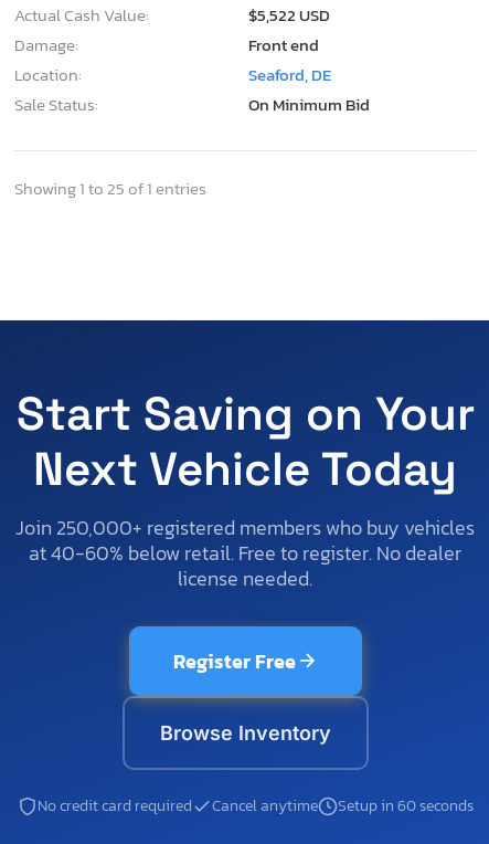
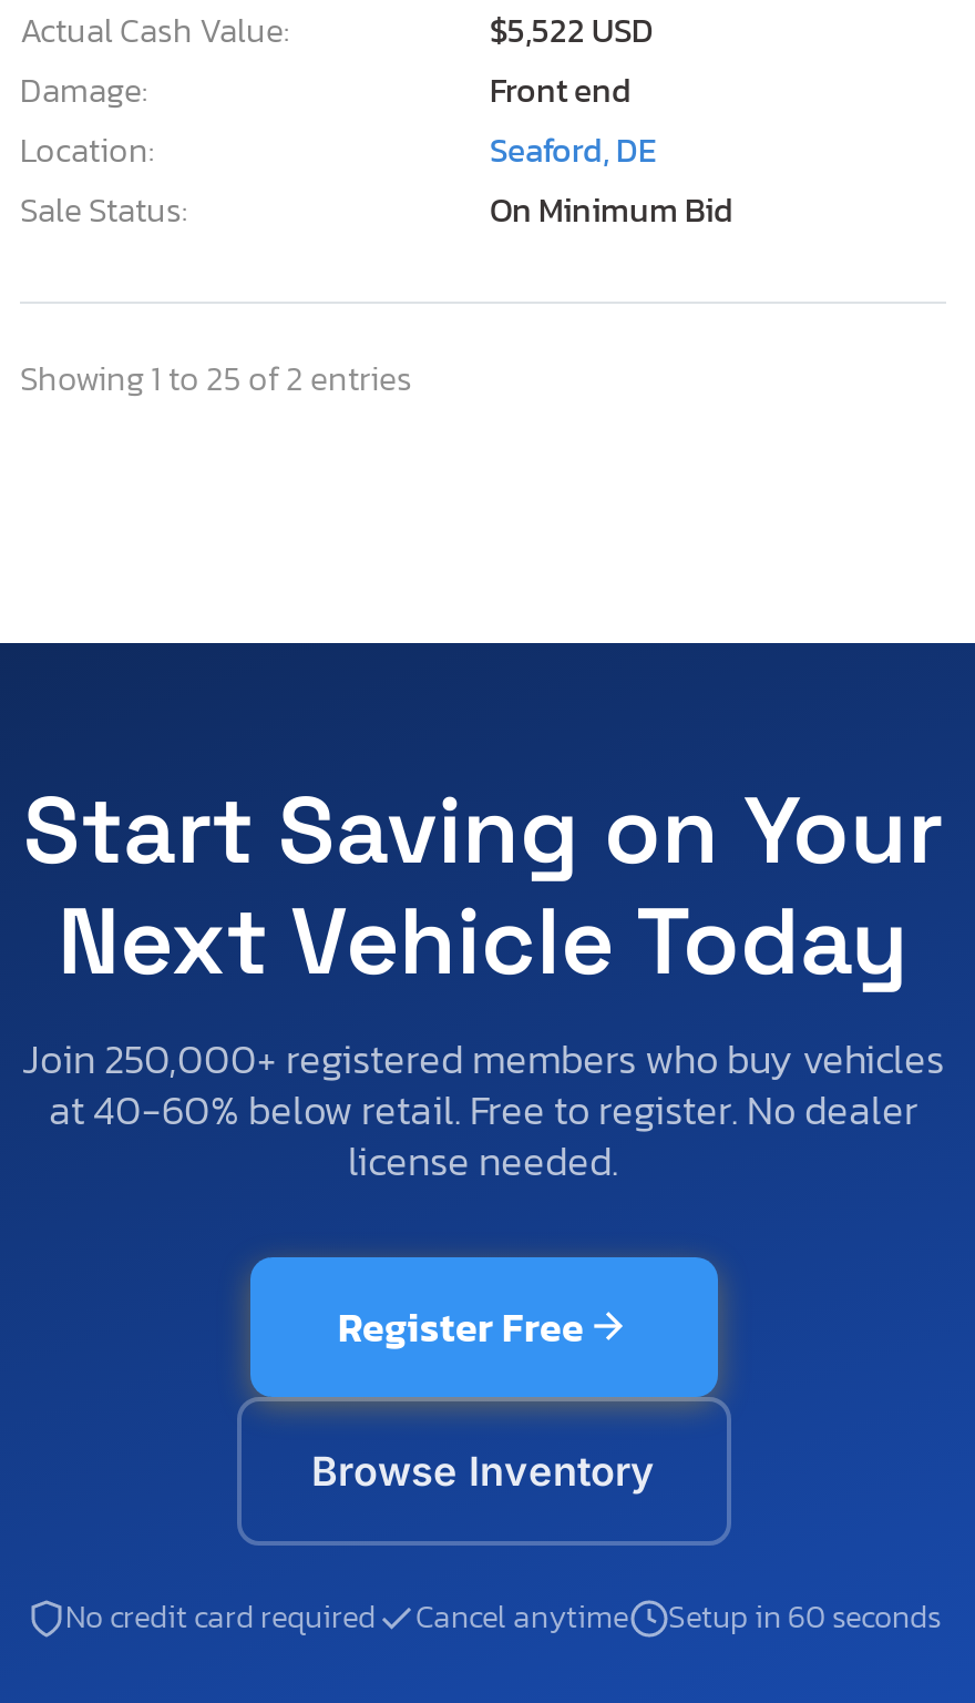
[14,175,206,201] Showing 1 to 25 of 1 entries -> [20,352,412,403] Showing 1 to 25 of 2 entries

